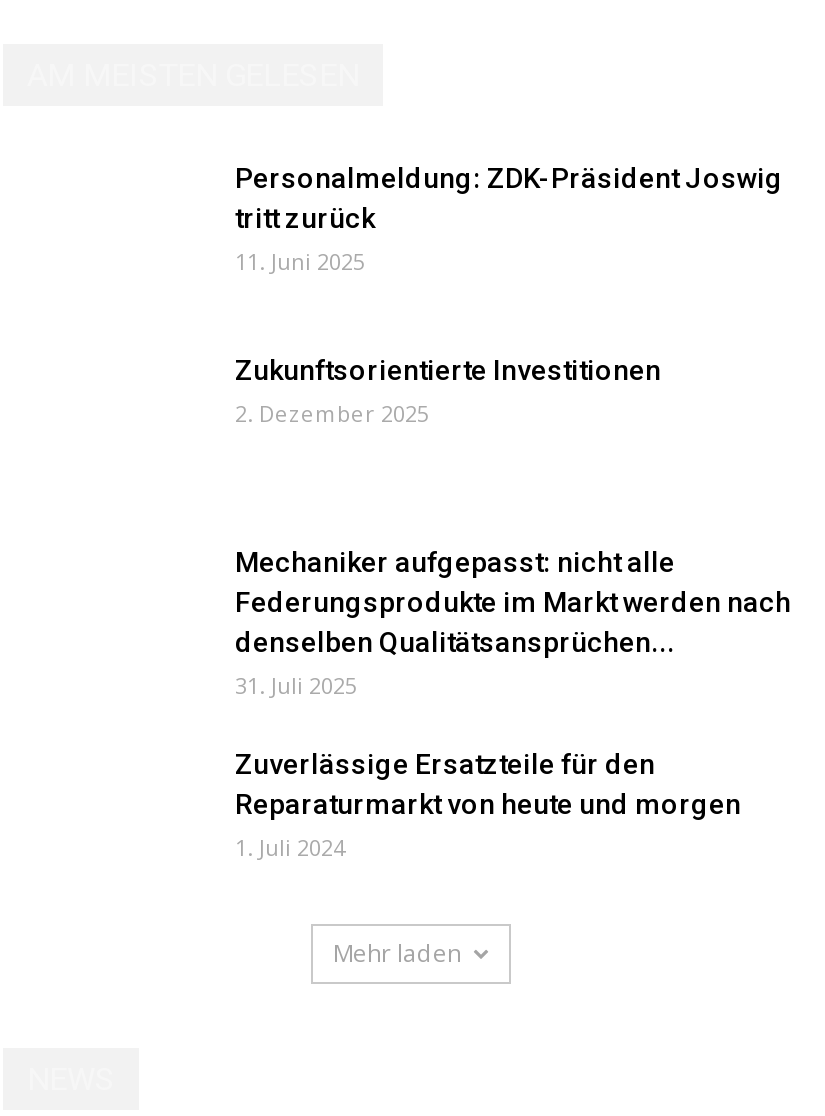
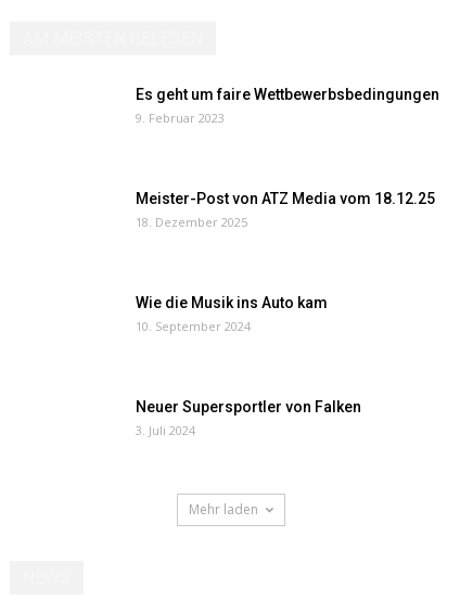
[235,162,783,276] Personalmeldung: ZDK-Präsident Joswig | tritt zurück | 11. Juni 2025 -> [136,86,439,126] Es geht um faire Wettbewerbsbedingungen | 9. Februar 2023
[235,354,661,428] Zukunftsorientierte Investitionen | 2. Dezember 2025 -> [136,190,435,231] Meister-Post von ATZ Media vom 18.12.25 | 18. Dezember 2025
[235,546,791,700] Mechaniker aufgepasst: nicht alle | Federungsprodukte im Markt werden nach | denselben Qualitätsansprüchen... | 31. Juli 2025 -> [136,295,328,335] Wie die Musik ins Auto kam | 10. September 2024
[235,748,741,862] Zuverlässige Ersatzteile für den | Reparaturmarkt von heute und morgen | 1. Juli 2024 -> [136,399,361,439] Neuer Supersportler von Falken | 3. Juli 2024

